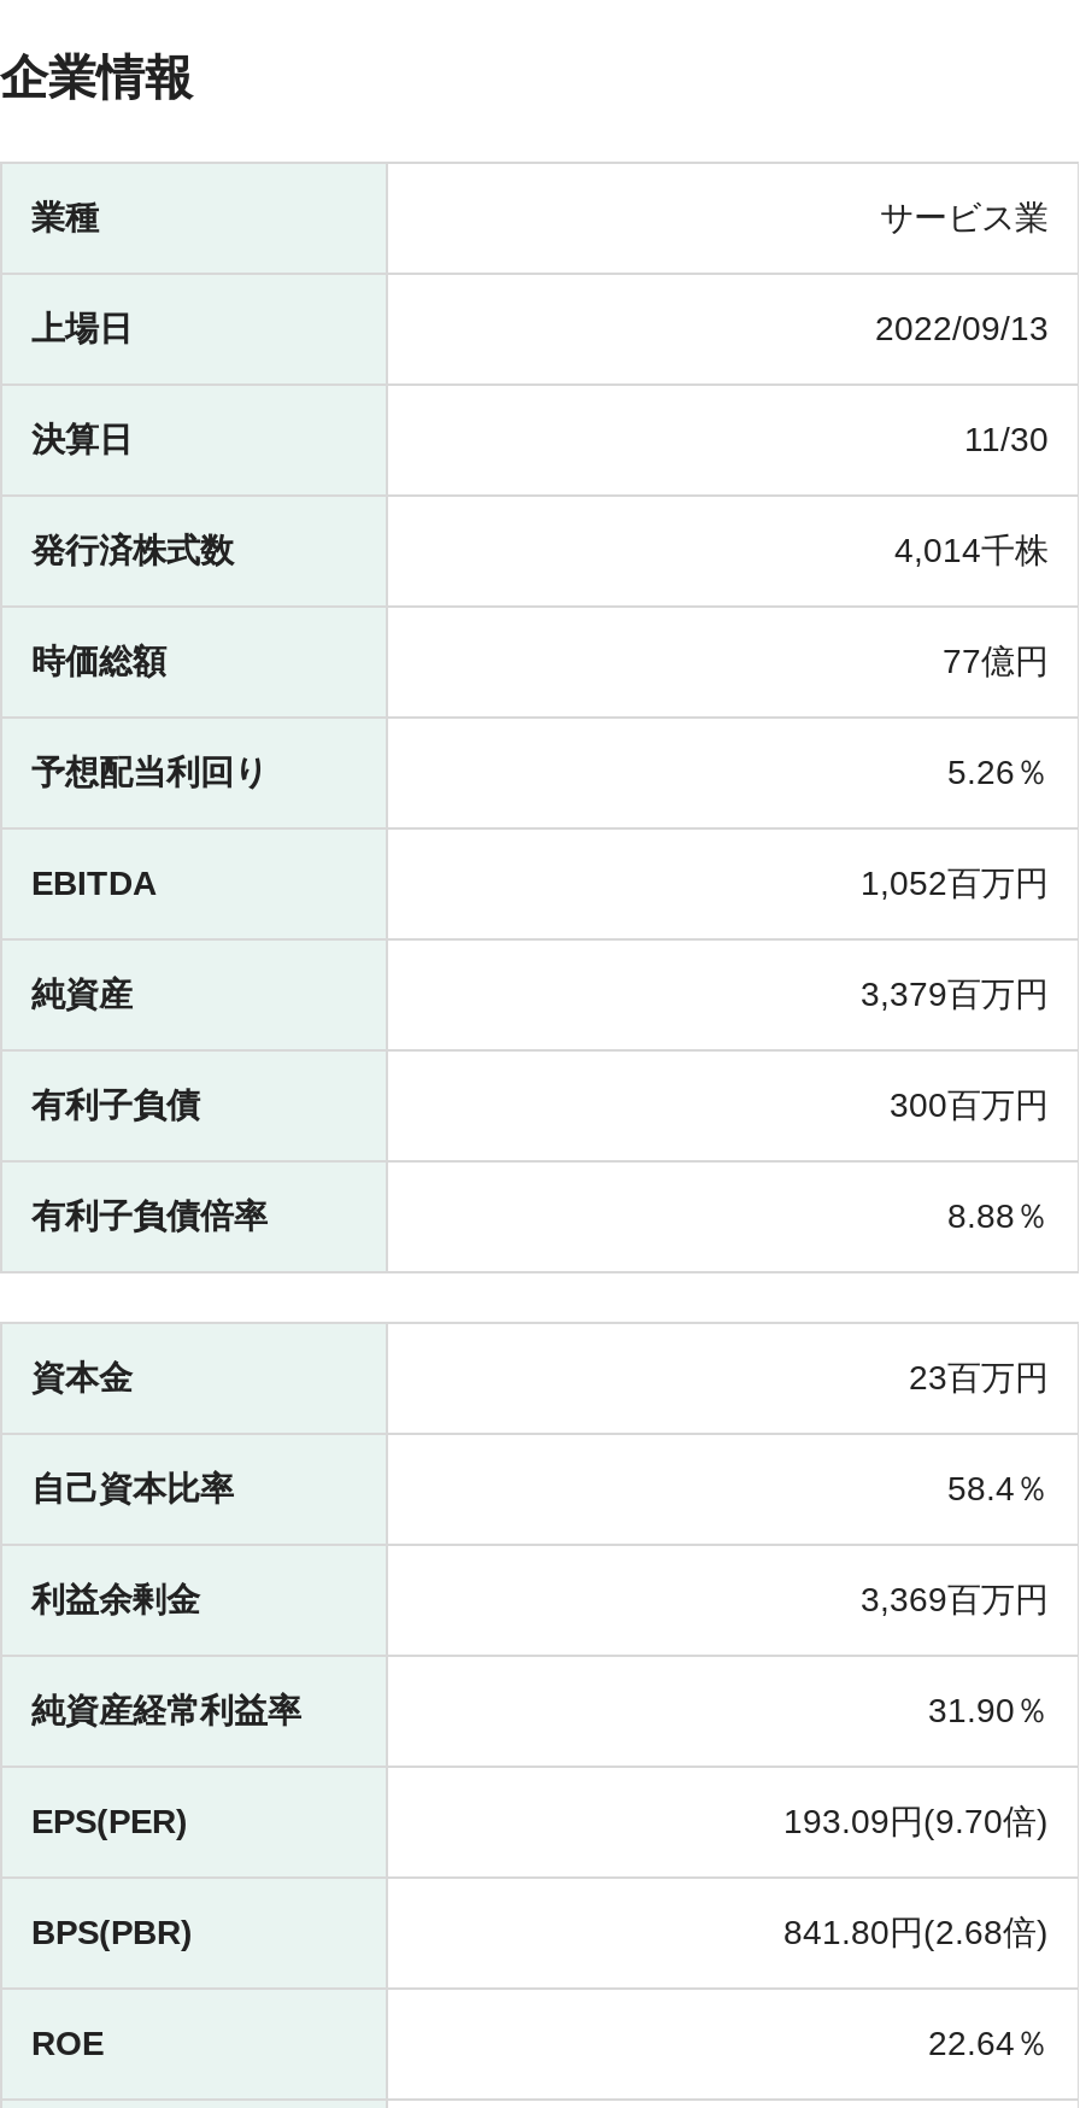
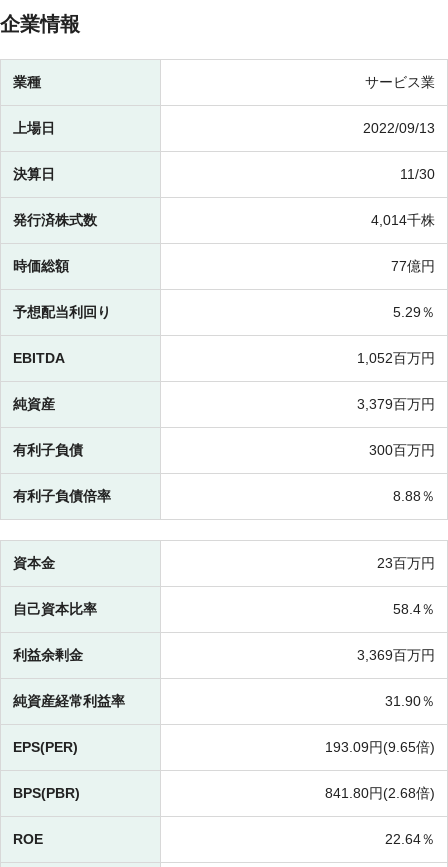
[947,753,1049,792] 5.26％ -> [393,304,435,320] 5.29％
[783,1803,1049,1841] 193.09円(9.70倍) -> [325,739,435,755] 193.09円(9.65倍)

